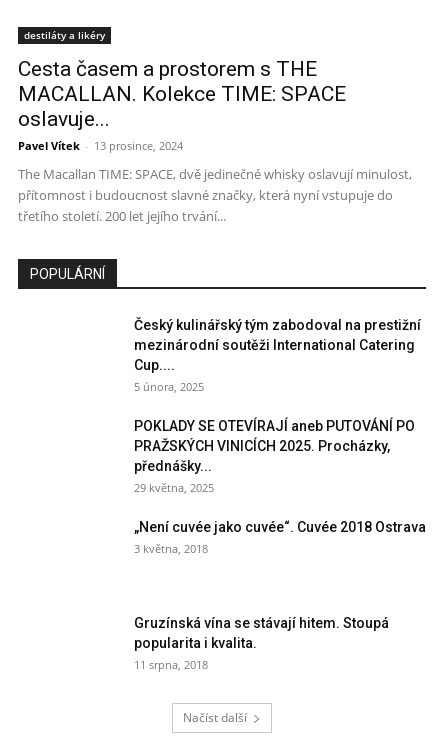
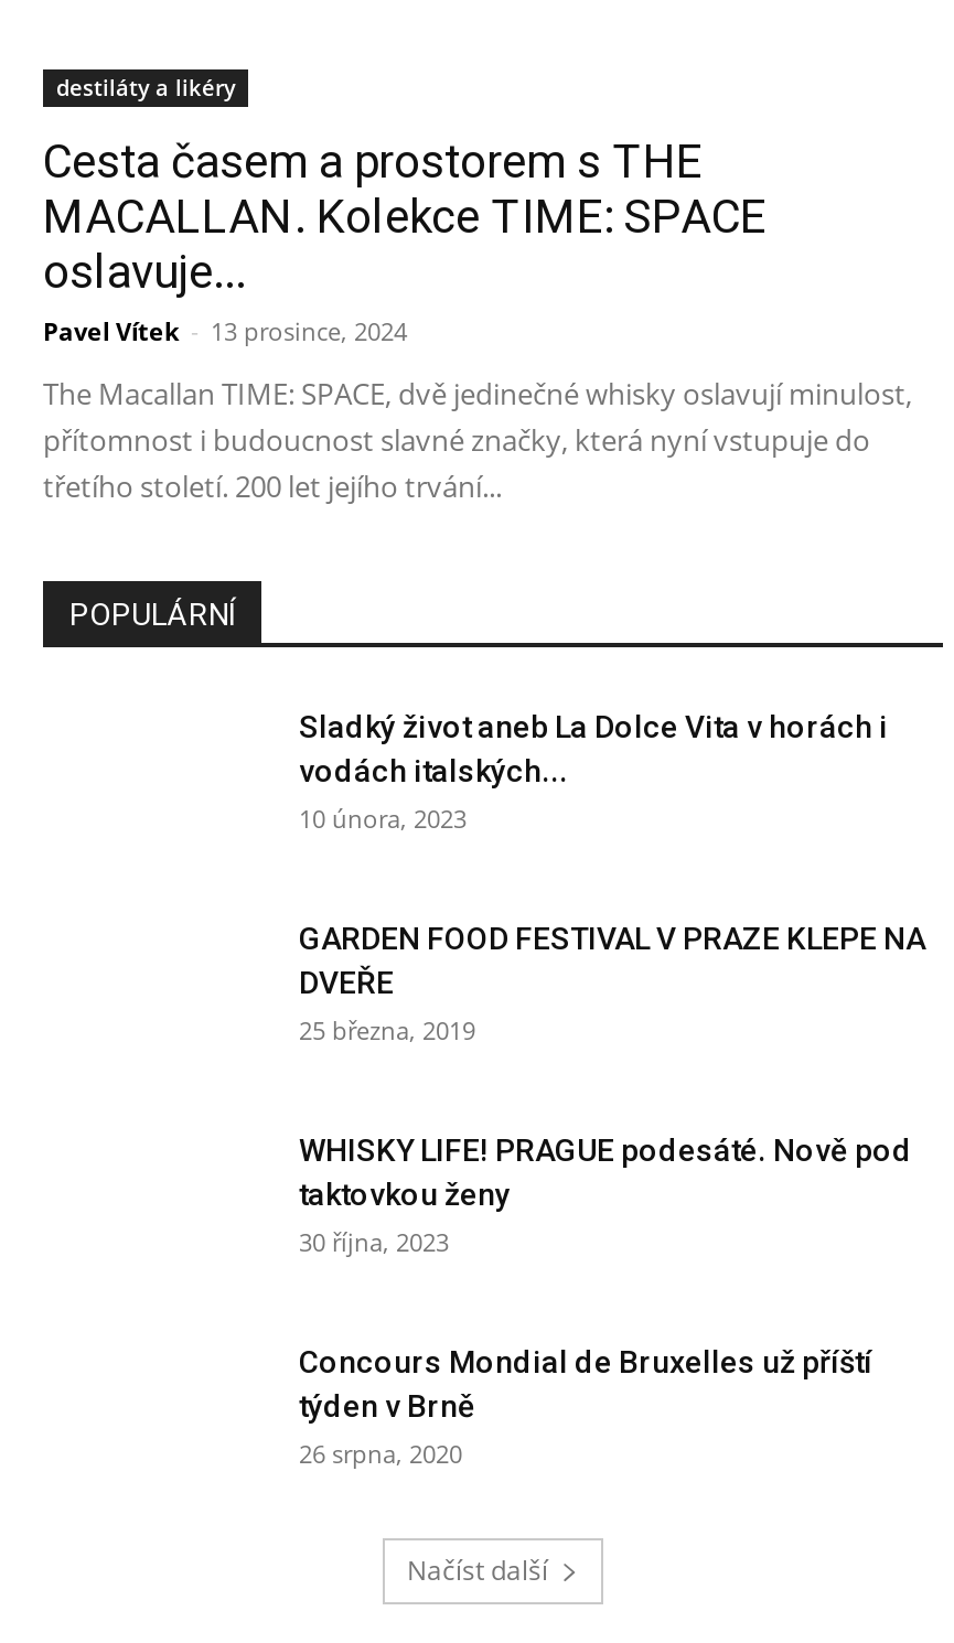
[134,317,421,394] Český kulinářský tým zabodoval na prestižní | mezinárodní soutěži International Catering | Cup.... | 5 února, 2025 -> [299,710,888,836] Sladký život aneb La Dolce Vita v horách i | vodách italských... | 10 února, 2023
[134,418,415,495] POKLADY SE OTEVÍRAJÍ aneb PUTOVÁNÍ PO | PRAŽSKÝCH VINICÍCH 2025. Procházky, | přednášky... | 29 května, 2025 -> [299,922,925,1048] GARDEN FOOD FESTIVAL V PRAZE KLEPE NA | DVEŘE | 25 března, 2019
[134,519,426,556] „Není cuvée jako cuvée“. Cuvée 2018 Ostrava | 3 května, 2018 -> [299,1134,912,1259] WHISKY LIFE! PRAGUE podesáté. Nově pod | taktovkou ženy | 30 října, 2023
[134,615,389,672] Gruzínská vína se stávají hitem. Stoupá | popularita i kvalita. | 11 srpna, 2018 -> [299,1345,872,1471] Concours Mondial de Bruxelles už příští | týden v Brně | 26 srpna, 2020

